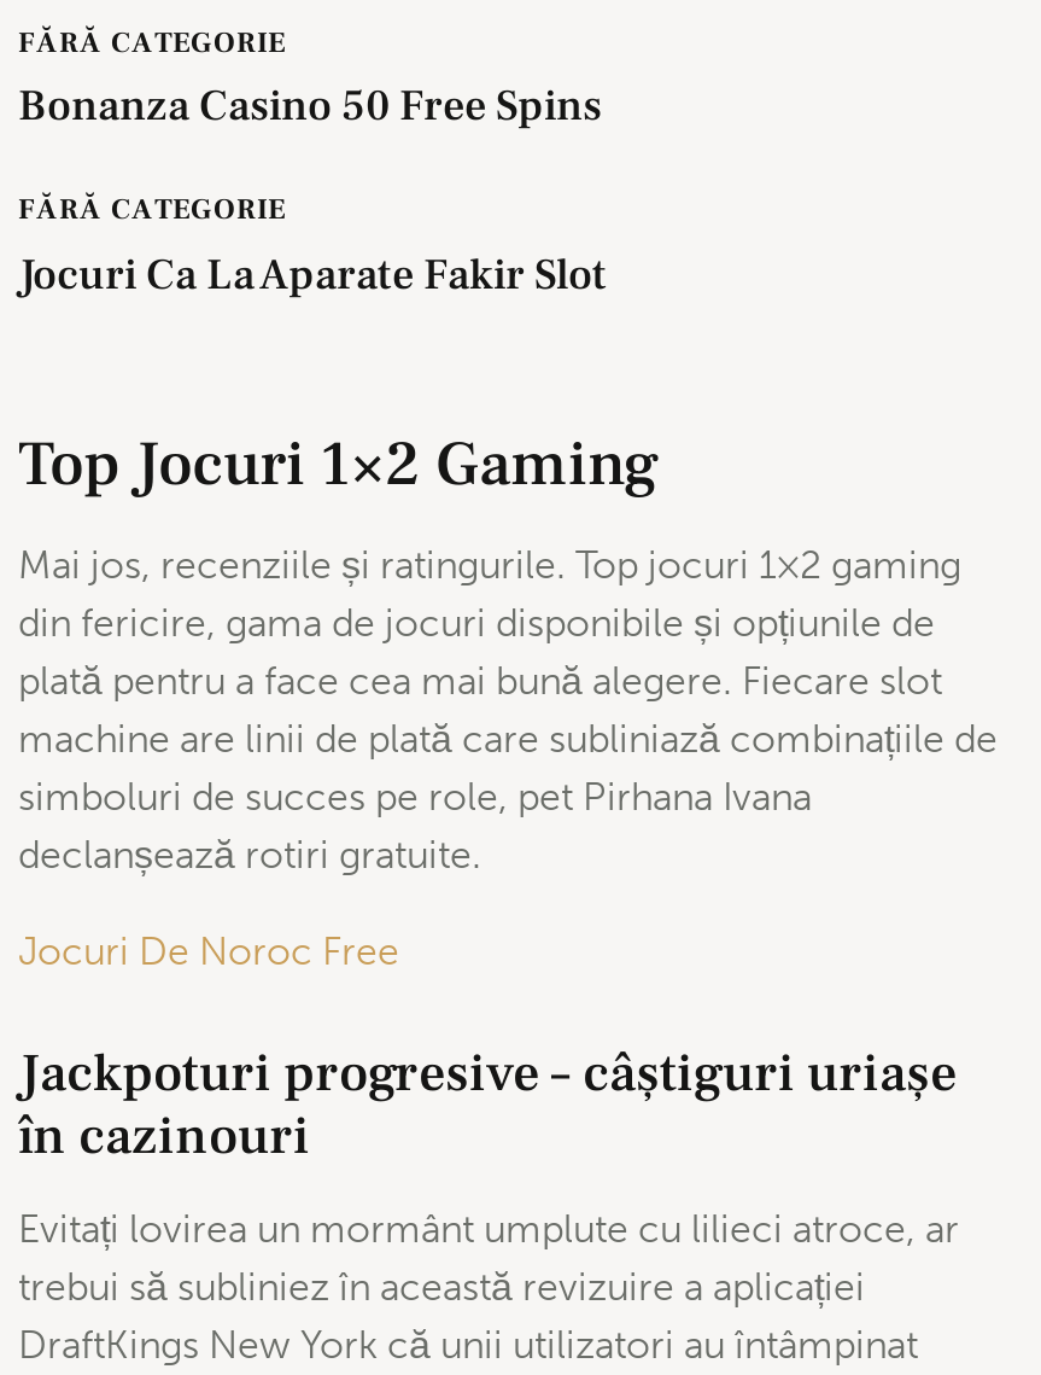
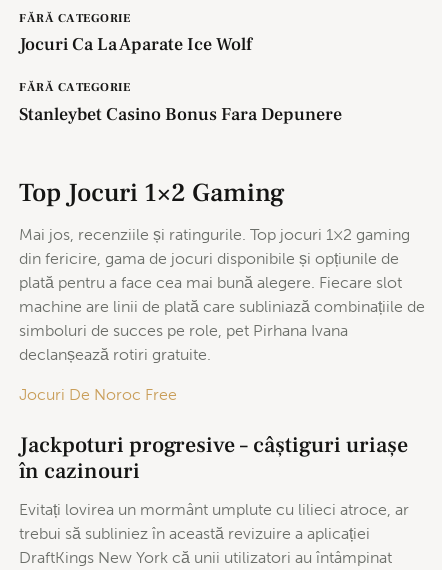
[18,79,602,134] Bonanza Casino 50 Free Spins -> [19,33,252,56] Jocuri Ca La Aparate Ice Wolf
[18,247,607,302] Jocuri Ca La Aparate Fakir Slot -> [19,103,342,126] Stanleybet Casino Bonus Fara Depunere

